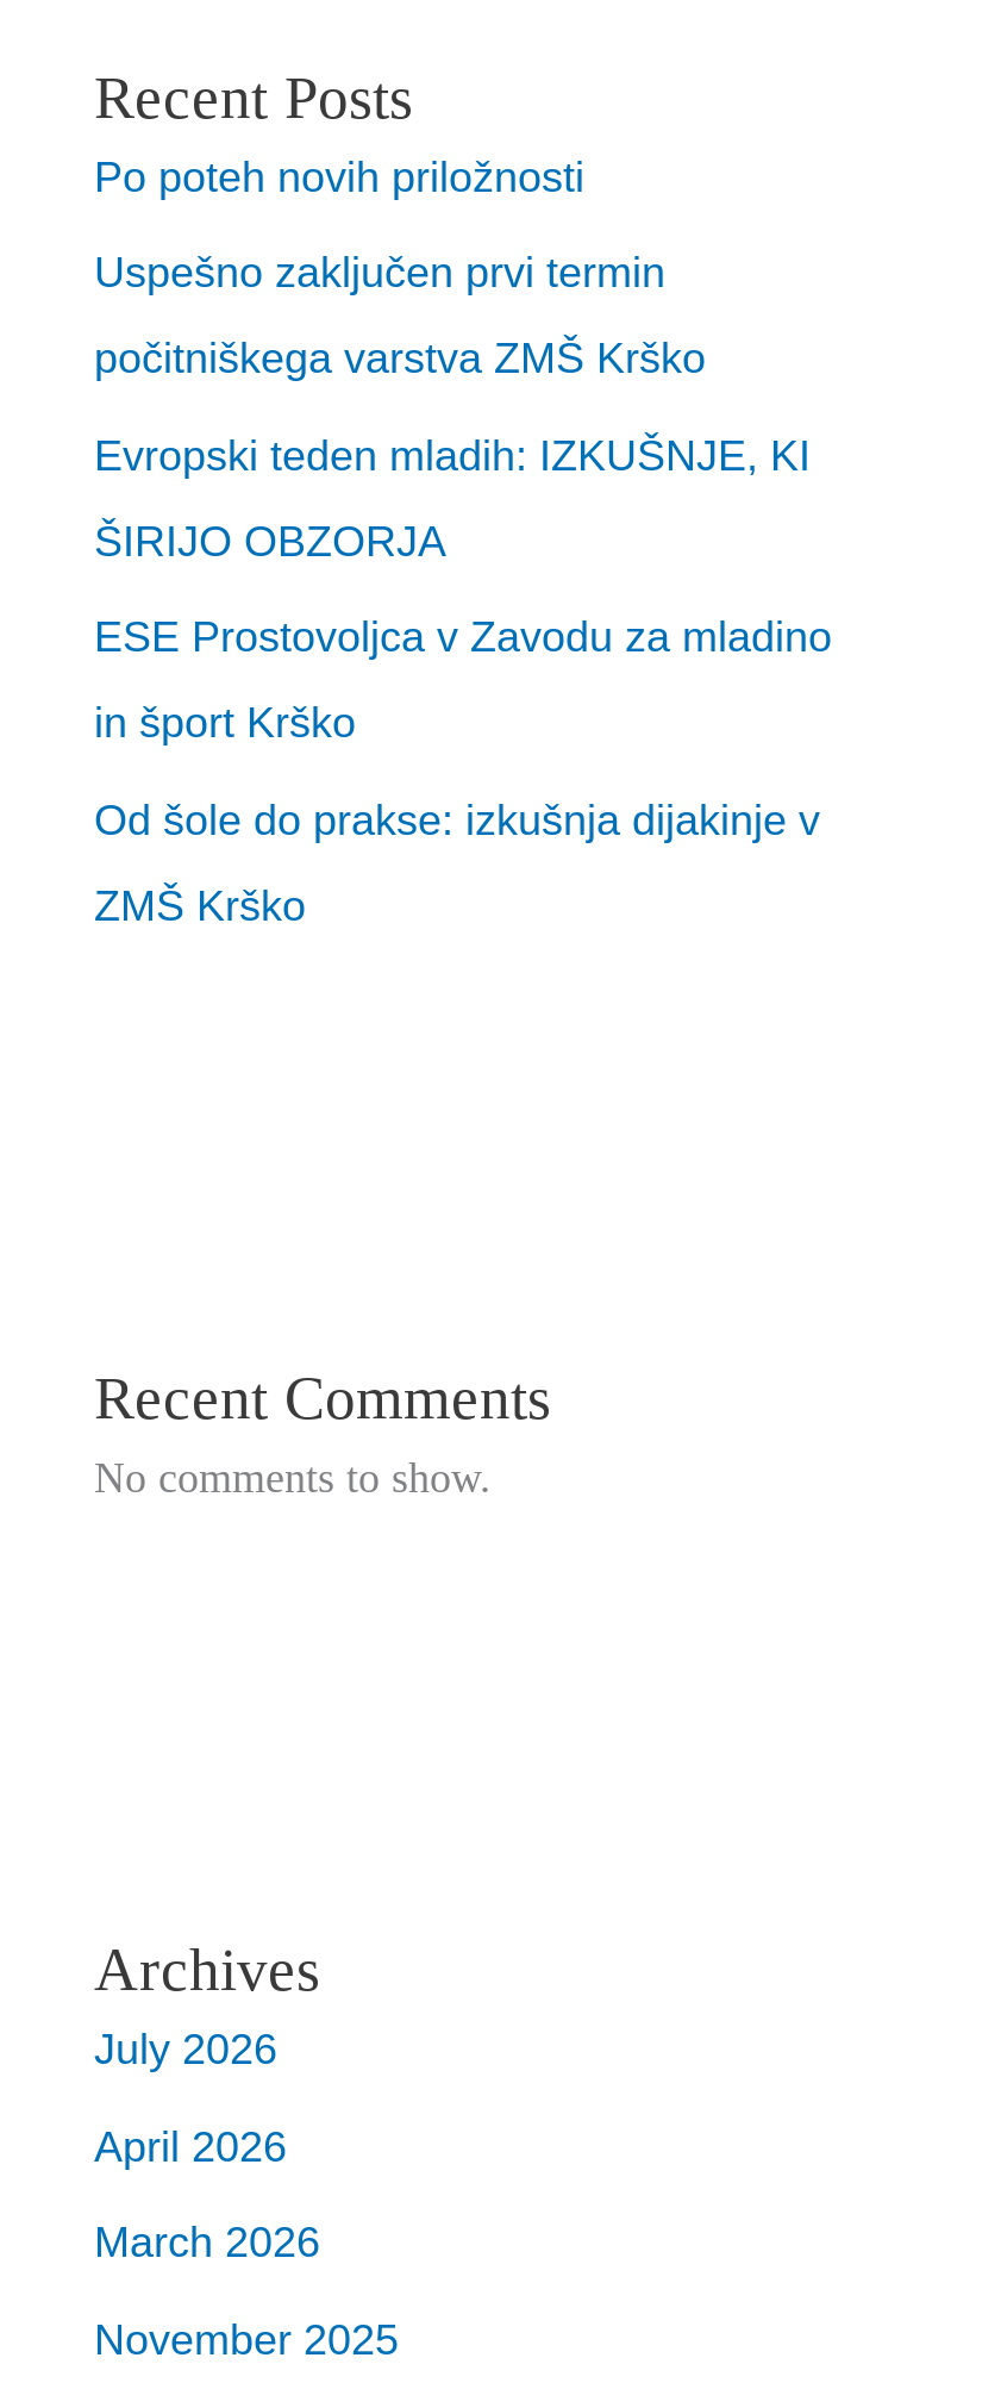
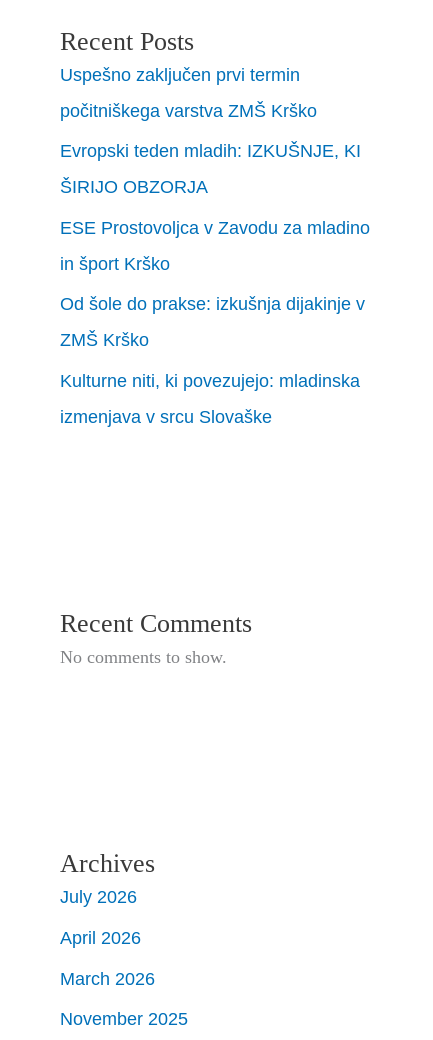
[94,151,584,201] Po poteh novih priložnosti -> none
moved [94,247,832,930] -> [59,64,369,350]: Uspešno zaključen prvi termin | počitniškega varstva ZMŠ Krško | Evropski teden mladih: IZKUŠNJE, KI | ŠIRIJO OBZORJA | ESE Prostovoljca v Zavodu za mladino | in šport Krško | Od šole do prakse: izkušnja dijakinje v | ZMŠ Krško
none -> [59,370,359,427] Kulturne niti, ki povezujejo: mladinska | izmenjava v srcu Slovaške

